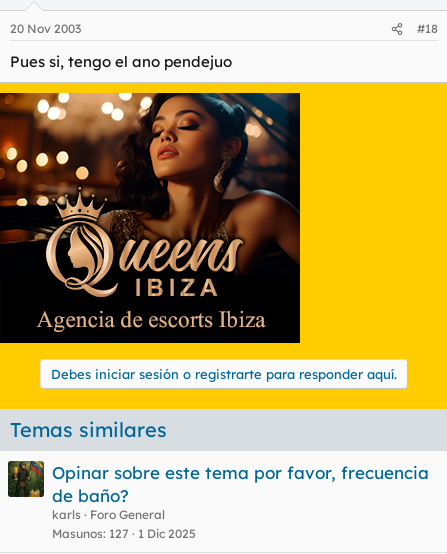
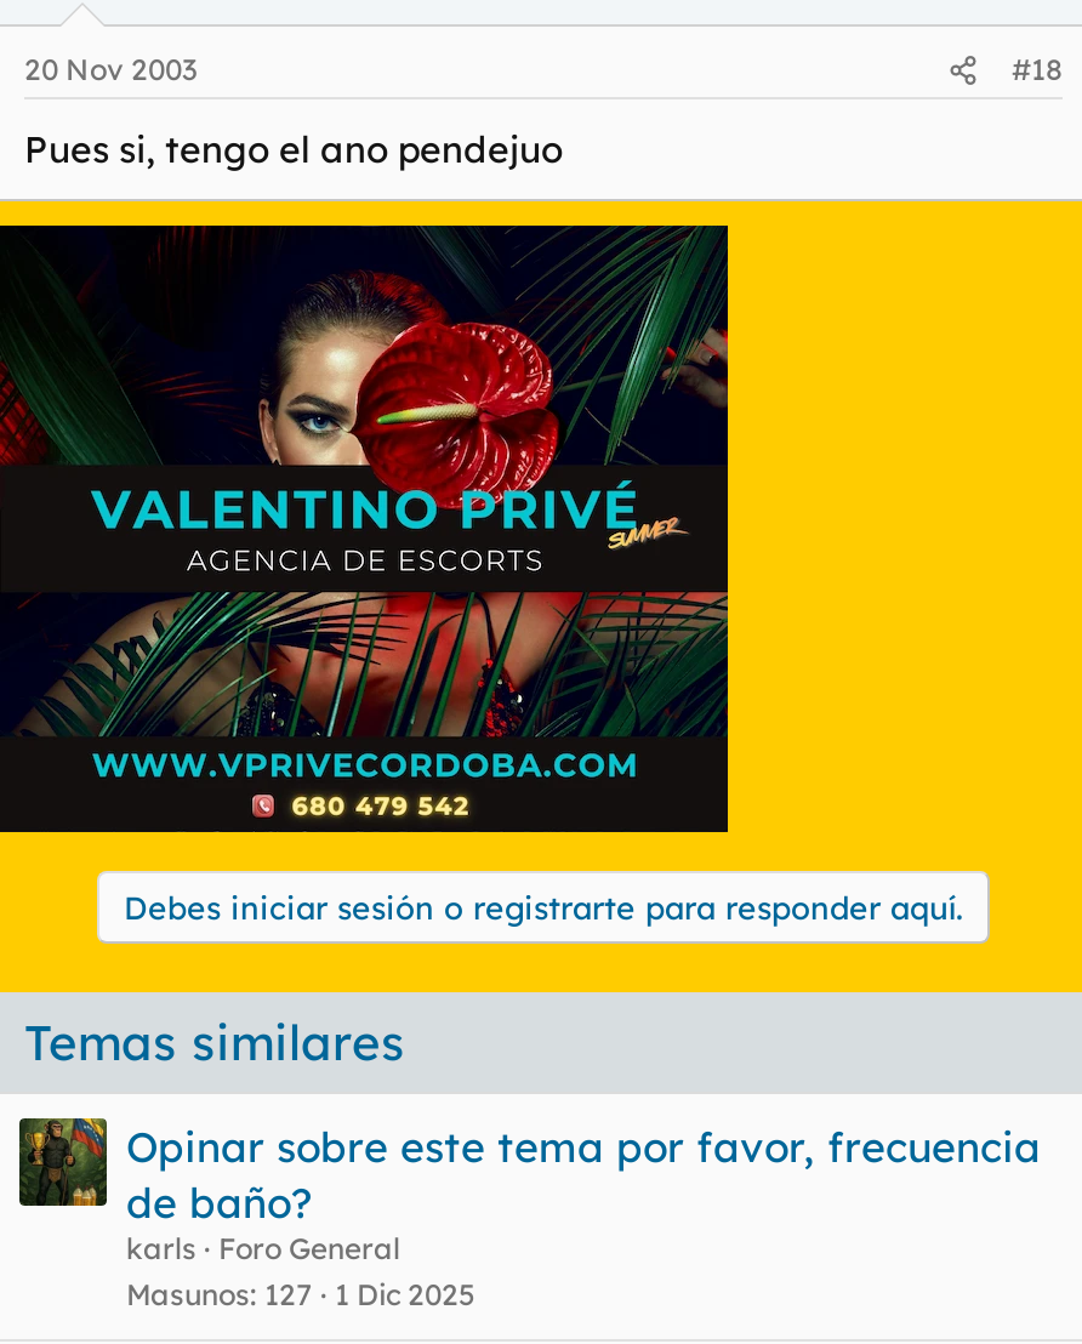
[3,92,301,338] [image] -> [7,223,730,822] [image]

